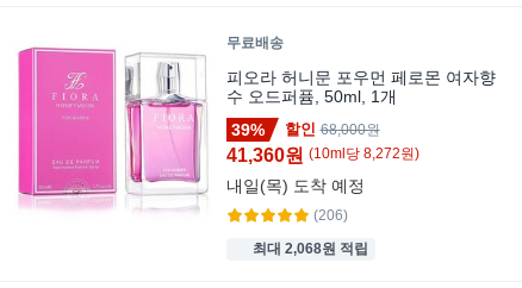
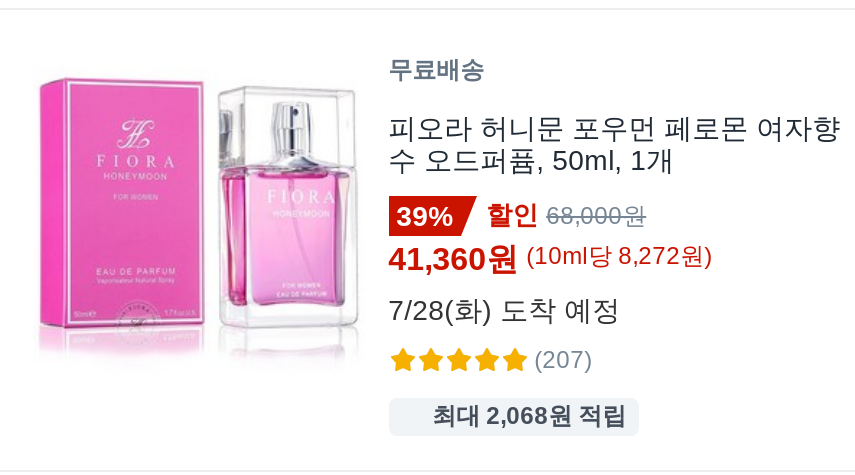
[226,176,364,195] 내일(목) 도착 예정 -> [388,294,620,326] 7/28(화) 도착 예정
[313,206,348,223] (206) -> [534,345,592,373] (207)

